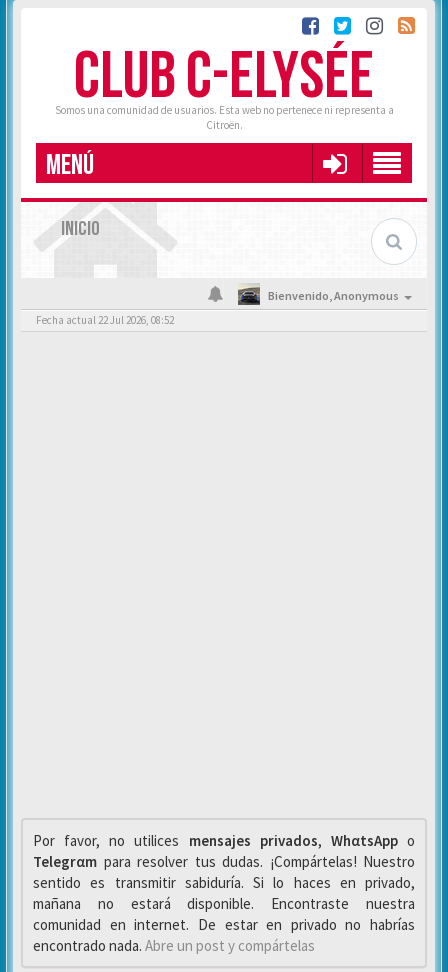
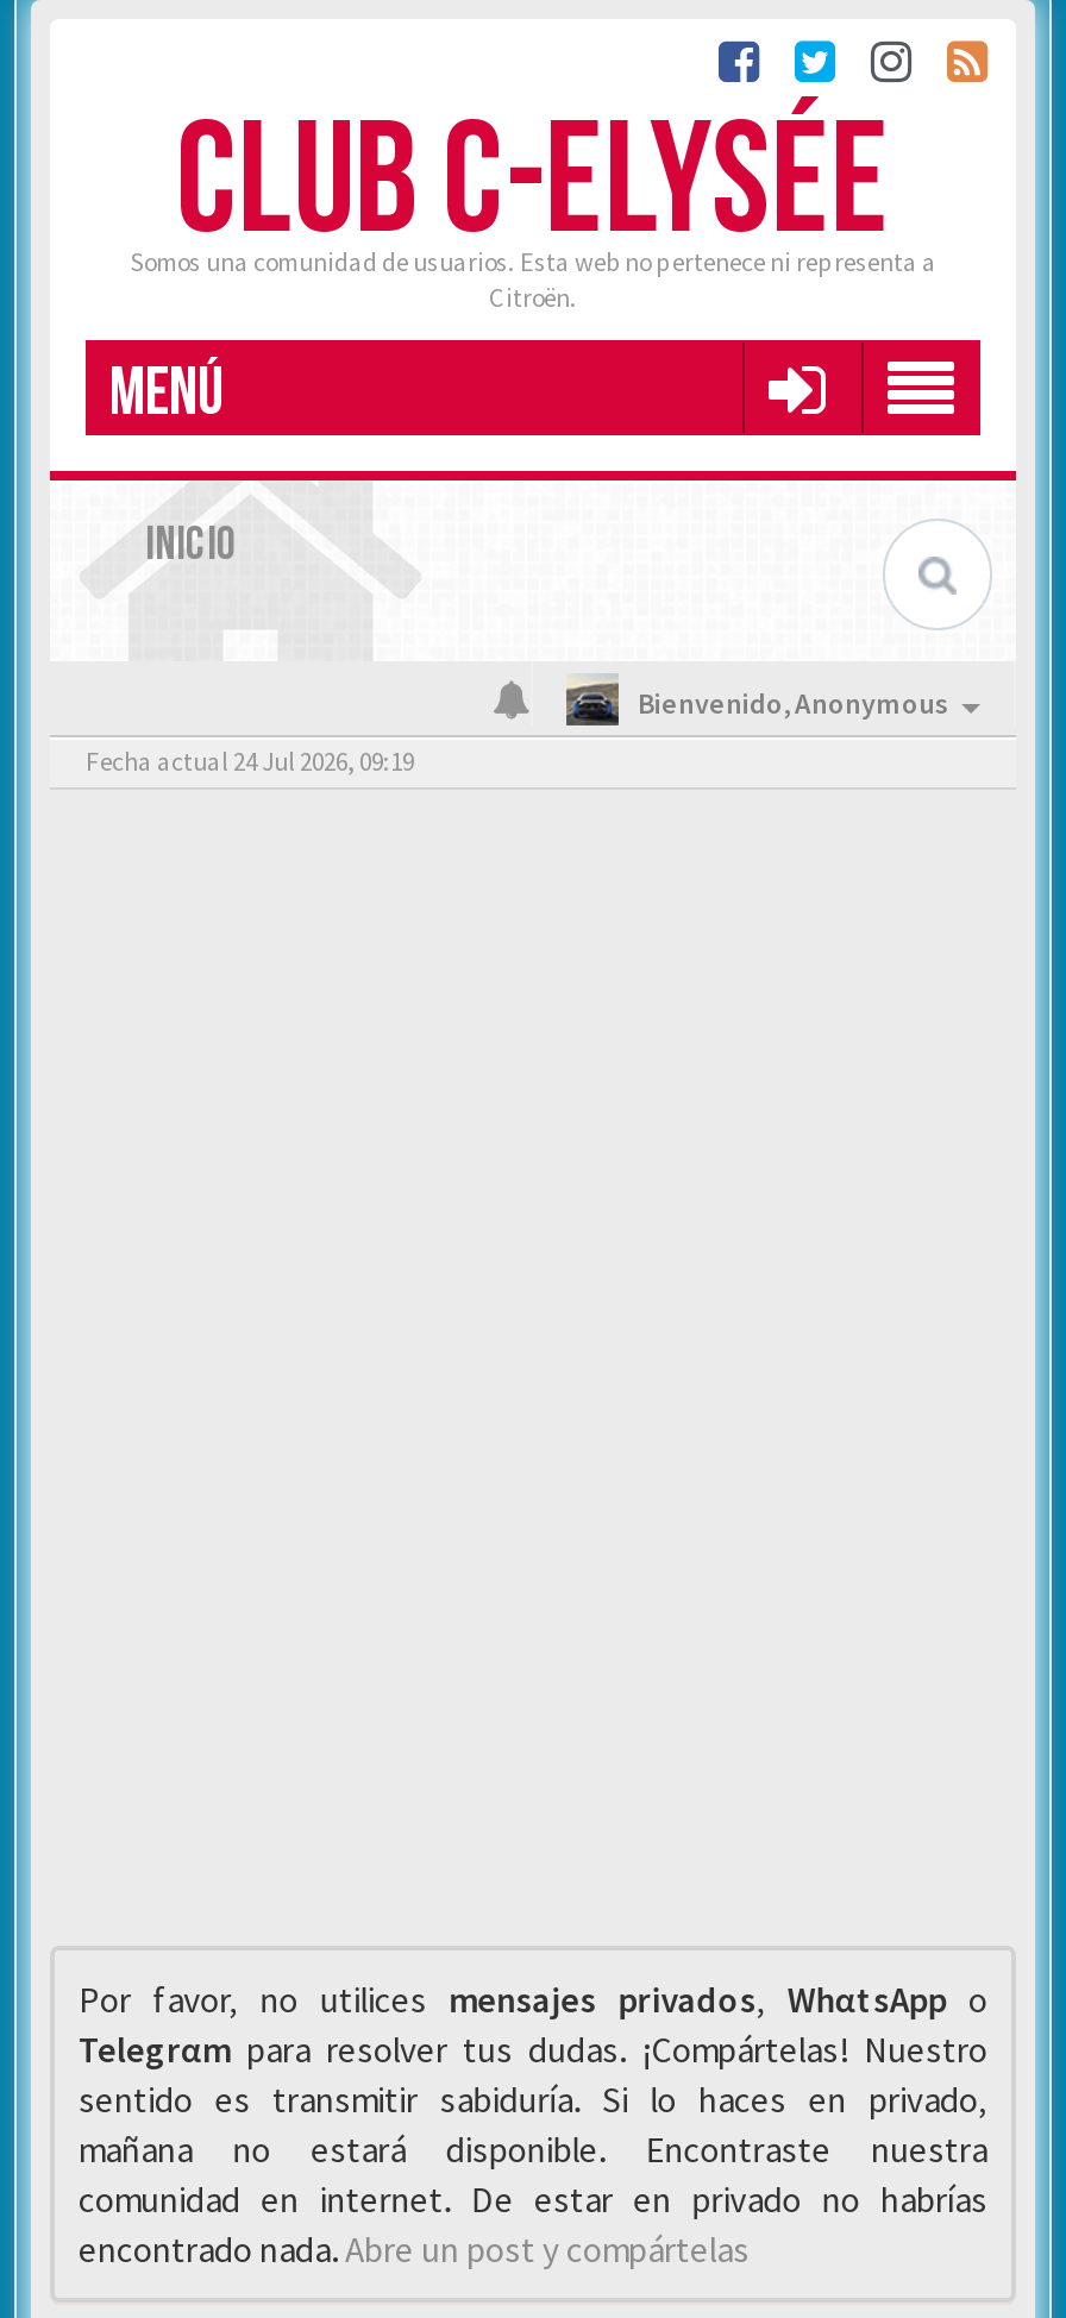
[36,313,174,327] Fecha actual 22 Jul 2026, 08:52 -> [86,745,414,778] Fecha actual 24 Jul 2026, 09:19

